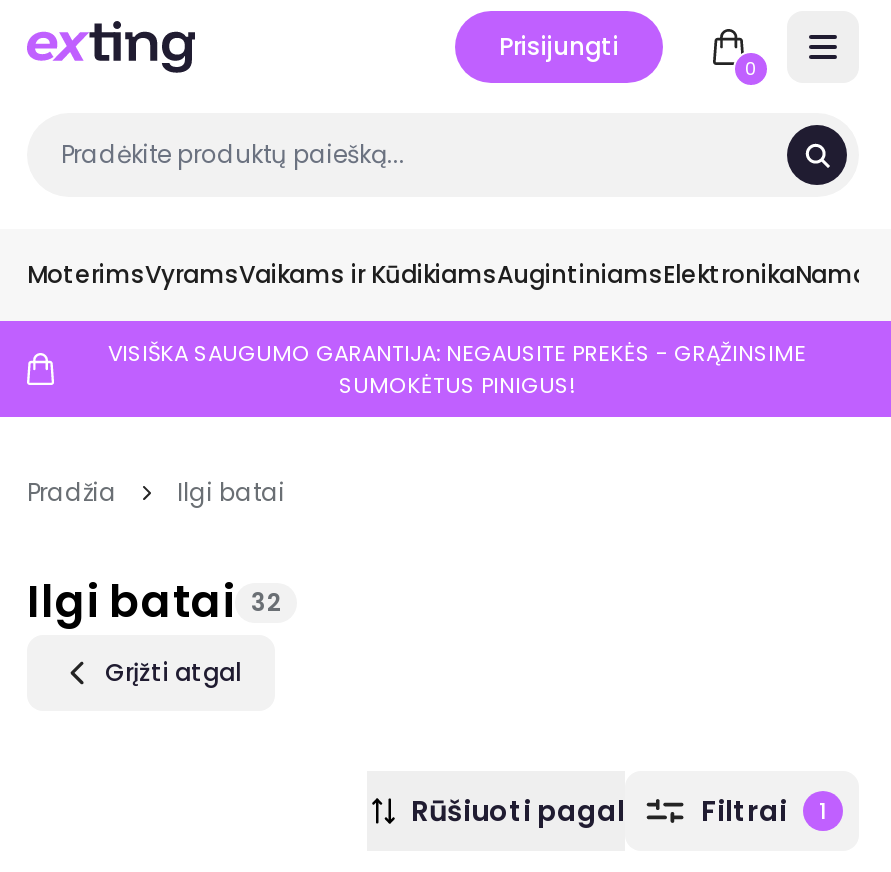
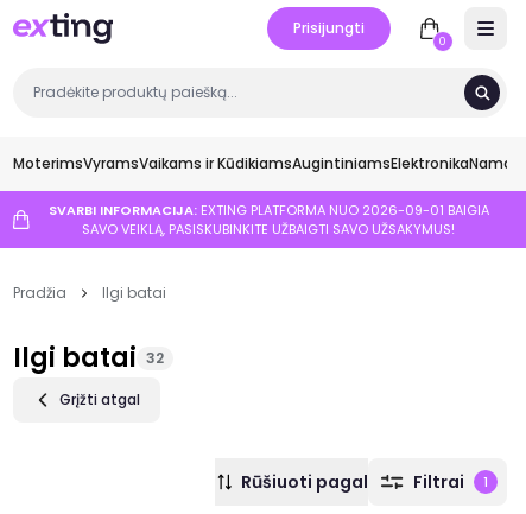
[108,337,806,401] VISIŠKA SAUGUMO GARANTIJA: NEGAUSITE PREKĖS - GRĄŽINSIME | SUMOKĖTUS PINIGUS! -> [48,201,489,239] SVARBI INFORMACIJA: EXTING PLATFORMA NUO 2026-09-01 BAIGIA | SAVO VEIKLĄ, PASISKUBINKITE UŽBAIGTI SAVO UŽSAKYMUS!

